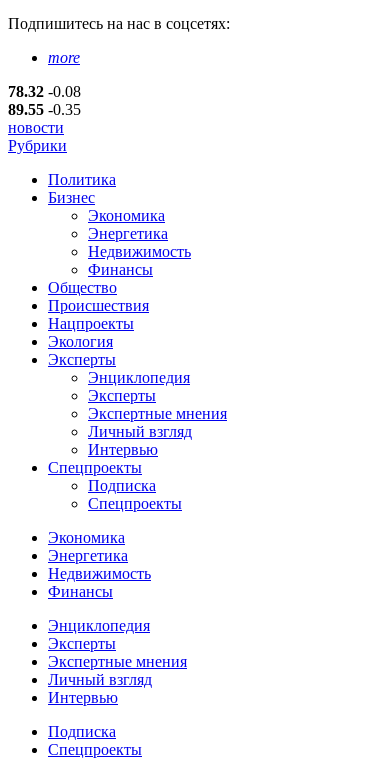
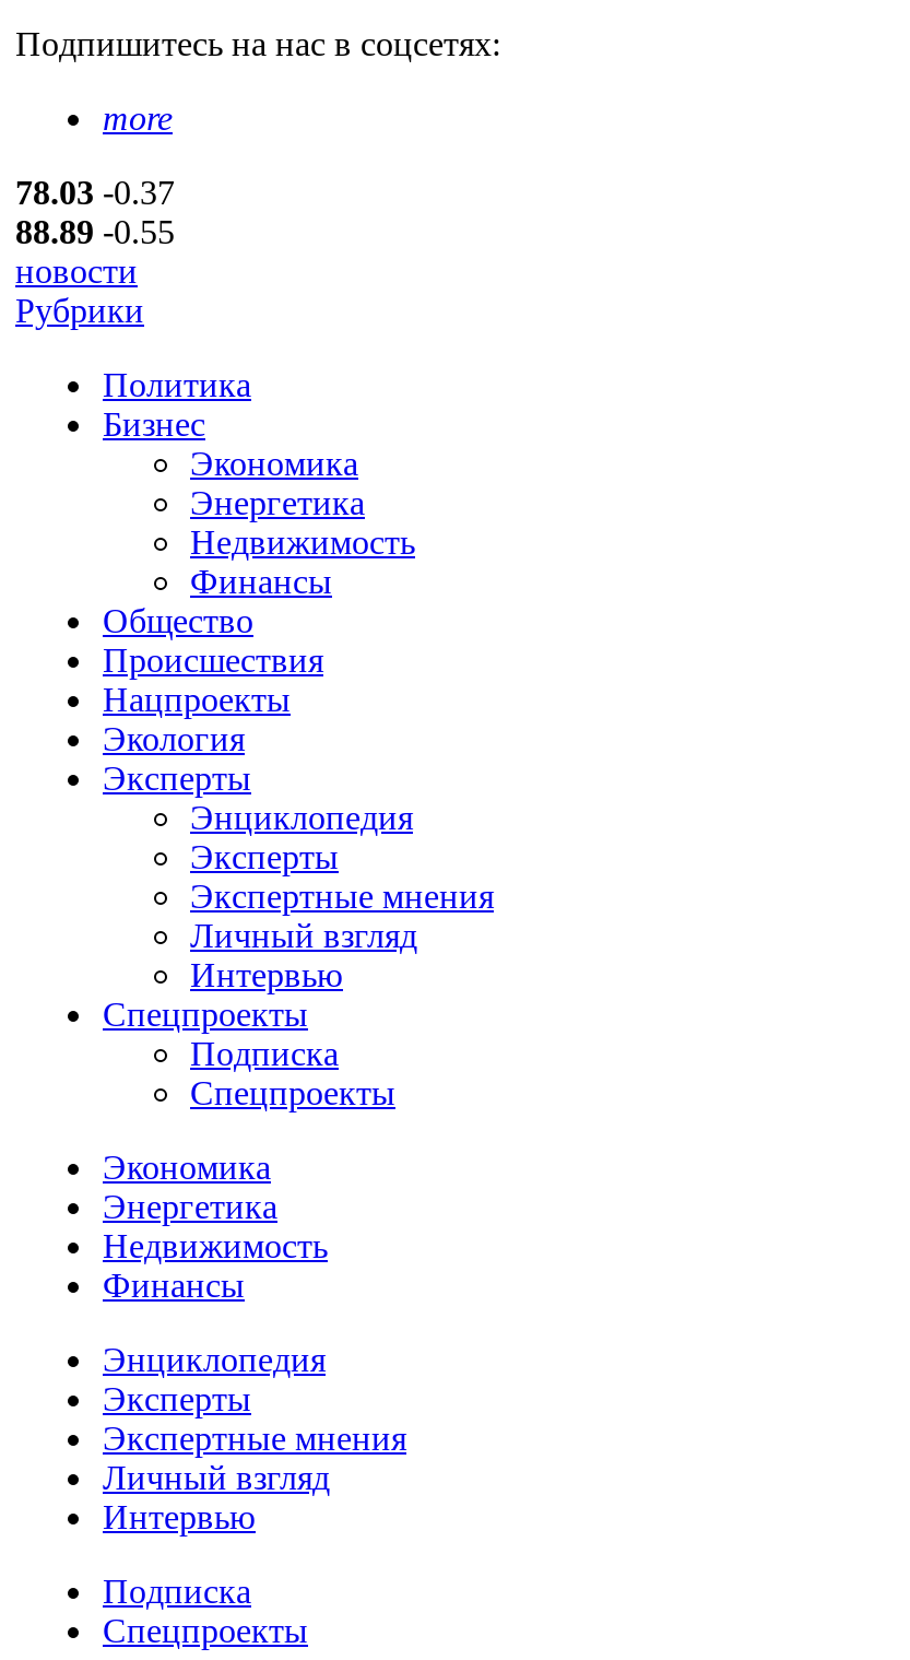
[8,83,81,100] 78.32 -0.08 -> [15,174,175,211] 78.03 -0.37
[8,101,81,118] 89.55 -0.35 -> [15,213,175,250] 88.89 -0.55

